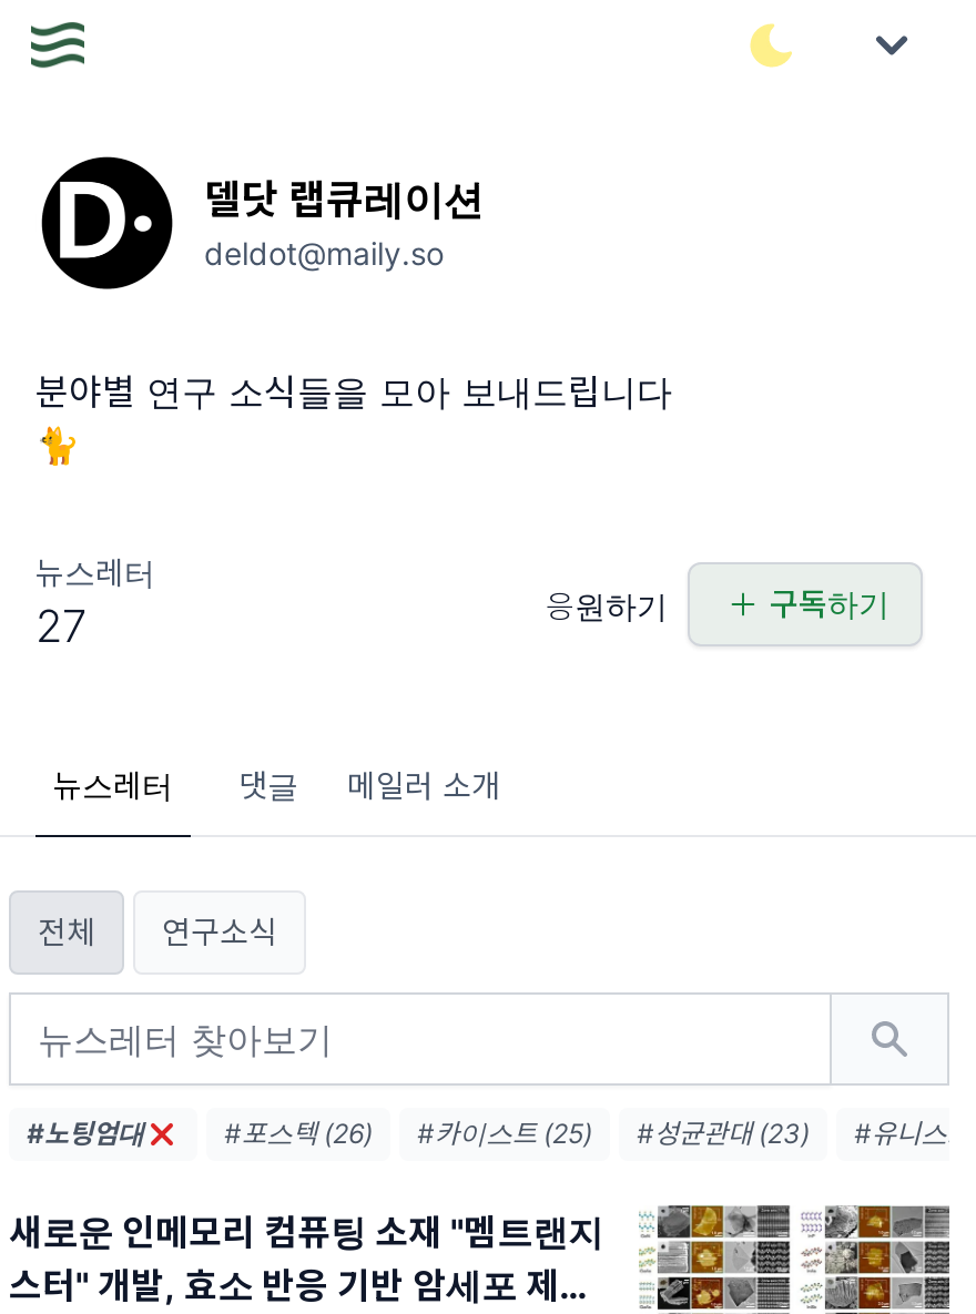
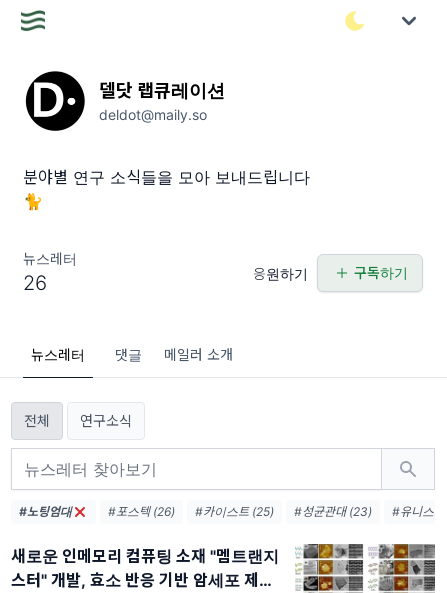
[35,600,87,653] 27 -> [23,271,47,295] 26

